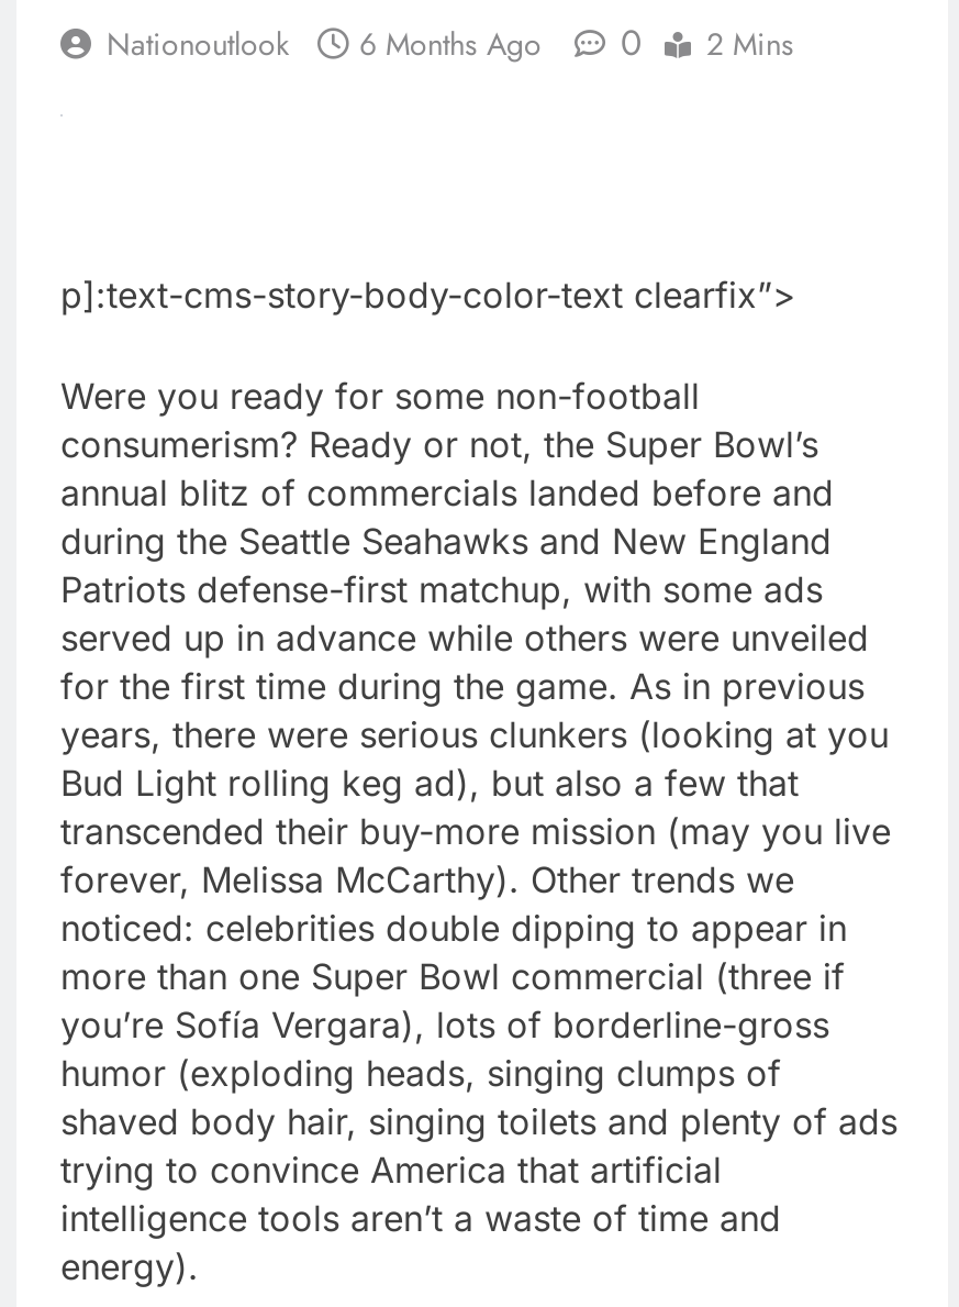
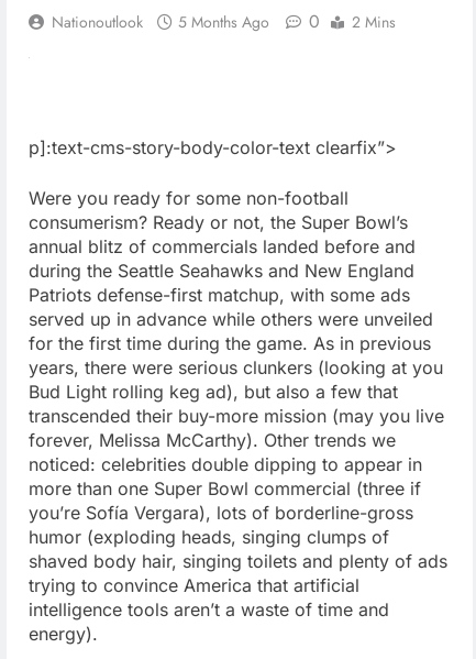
[107,18,794,68] Nationoutlook 6 Months Ago 0 2 Mins -> [52,9,396,34] Nationoutlook 5 Months Ago 0 2 Mins

